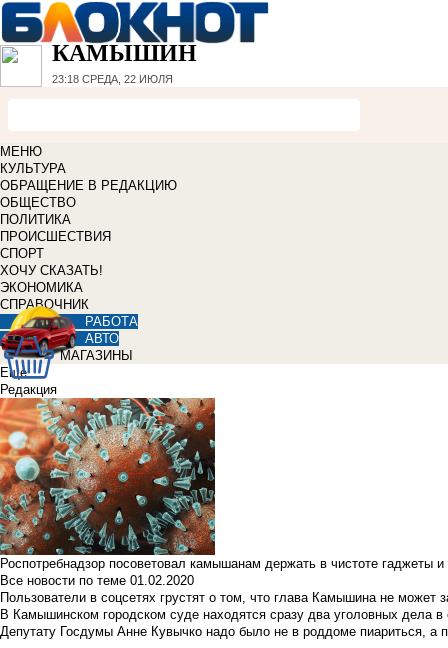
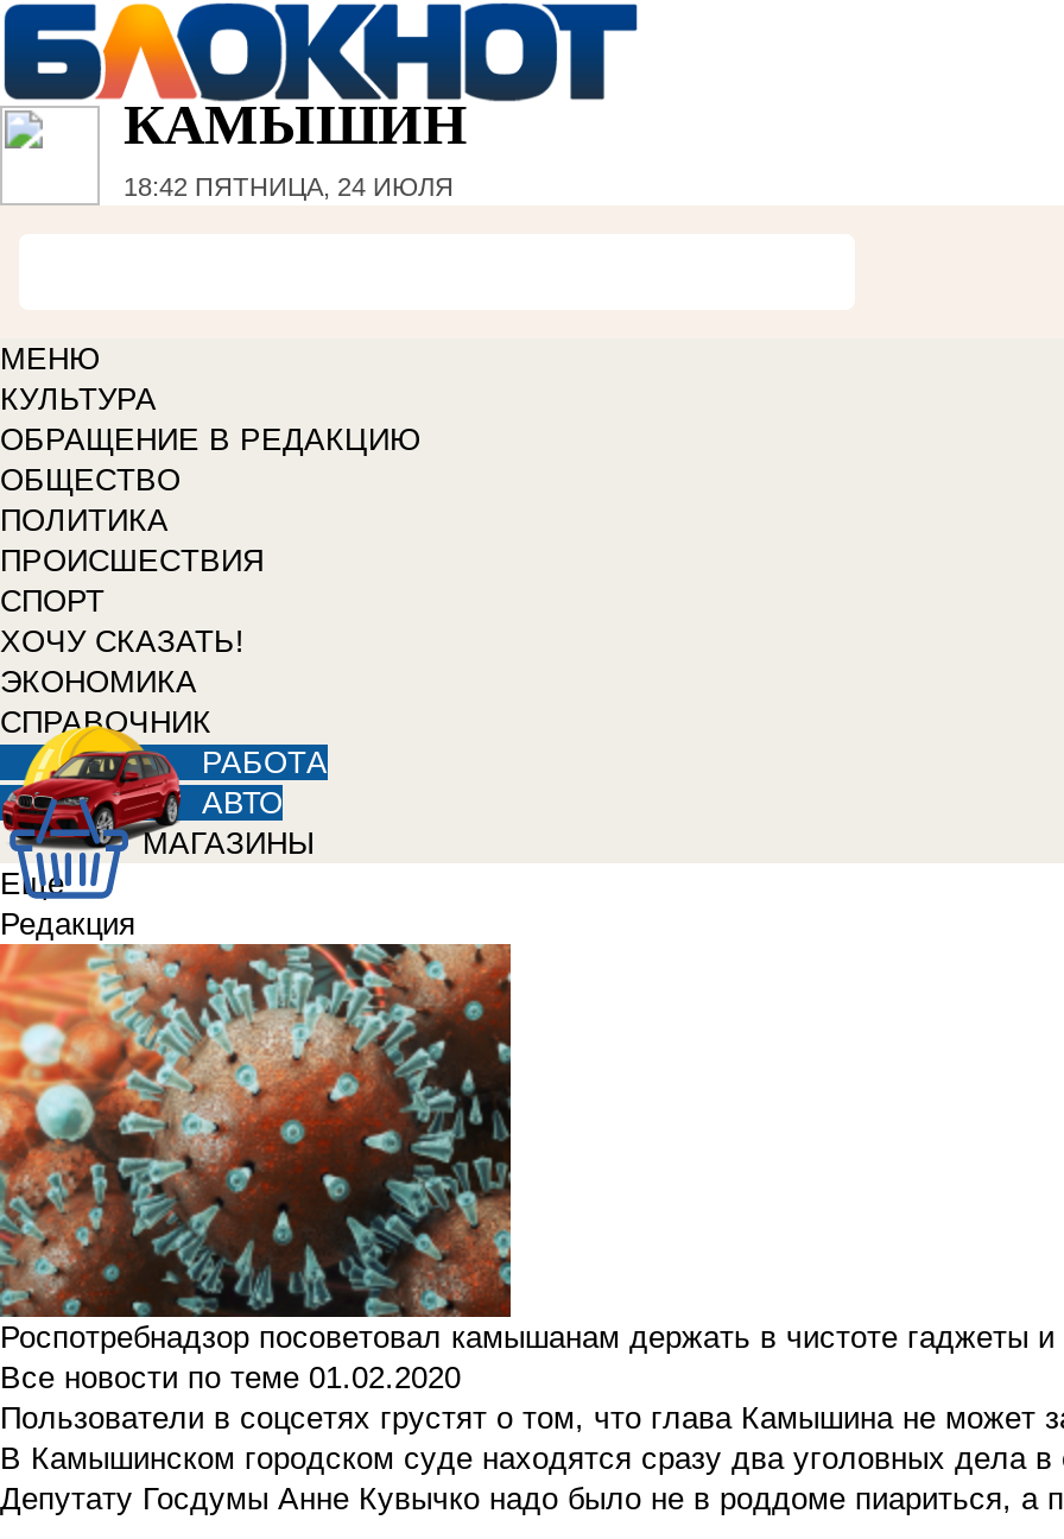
[52,73,173,85] 23:18 СРЕДА, 22 ИЮЛЯ -> [123,173,454,202] 18:42 ПЯТНИЦА, 24 ИЮЛЯ

